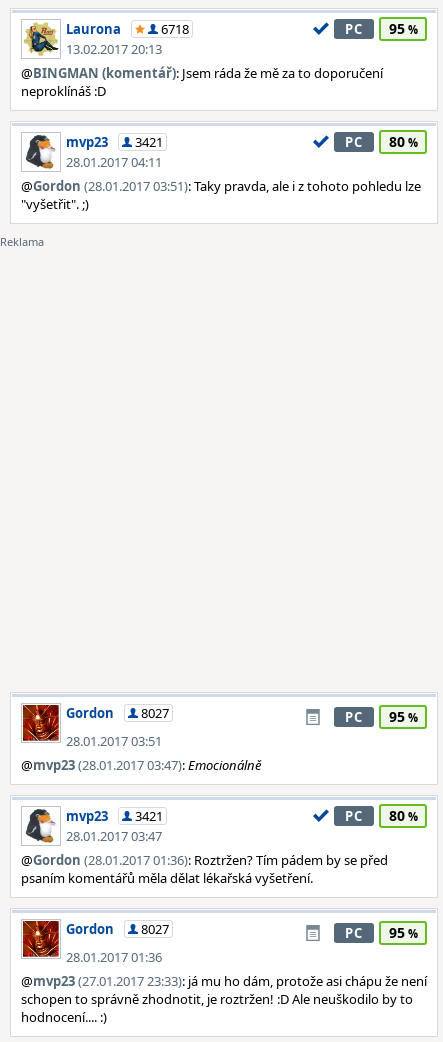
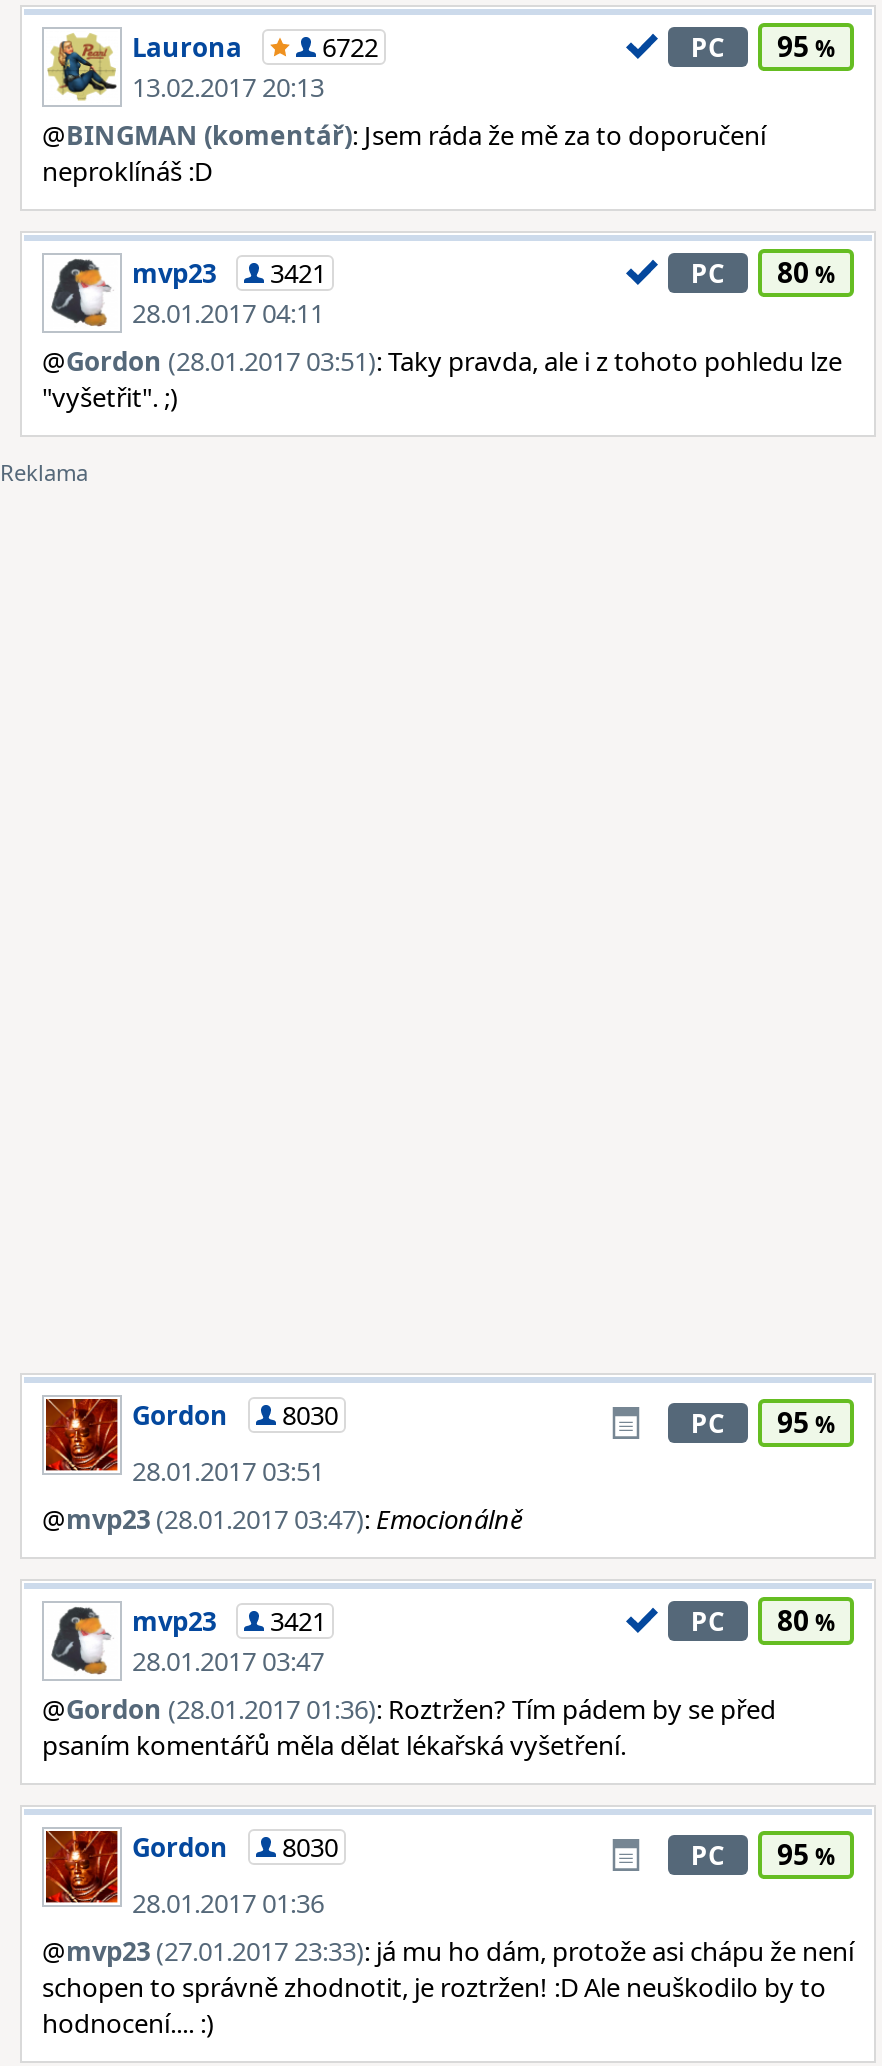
[161,20,189,38] 6718 -> [322,29,378,65] 6722
[66,704,169,722] Gordon 8027 -> [132,1397,338,1433] Gordon 8030
[66,920,169,938] Gordon 8027 -> [132,1829,338,1865] Gordon 8030

